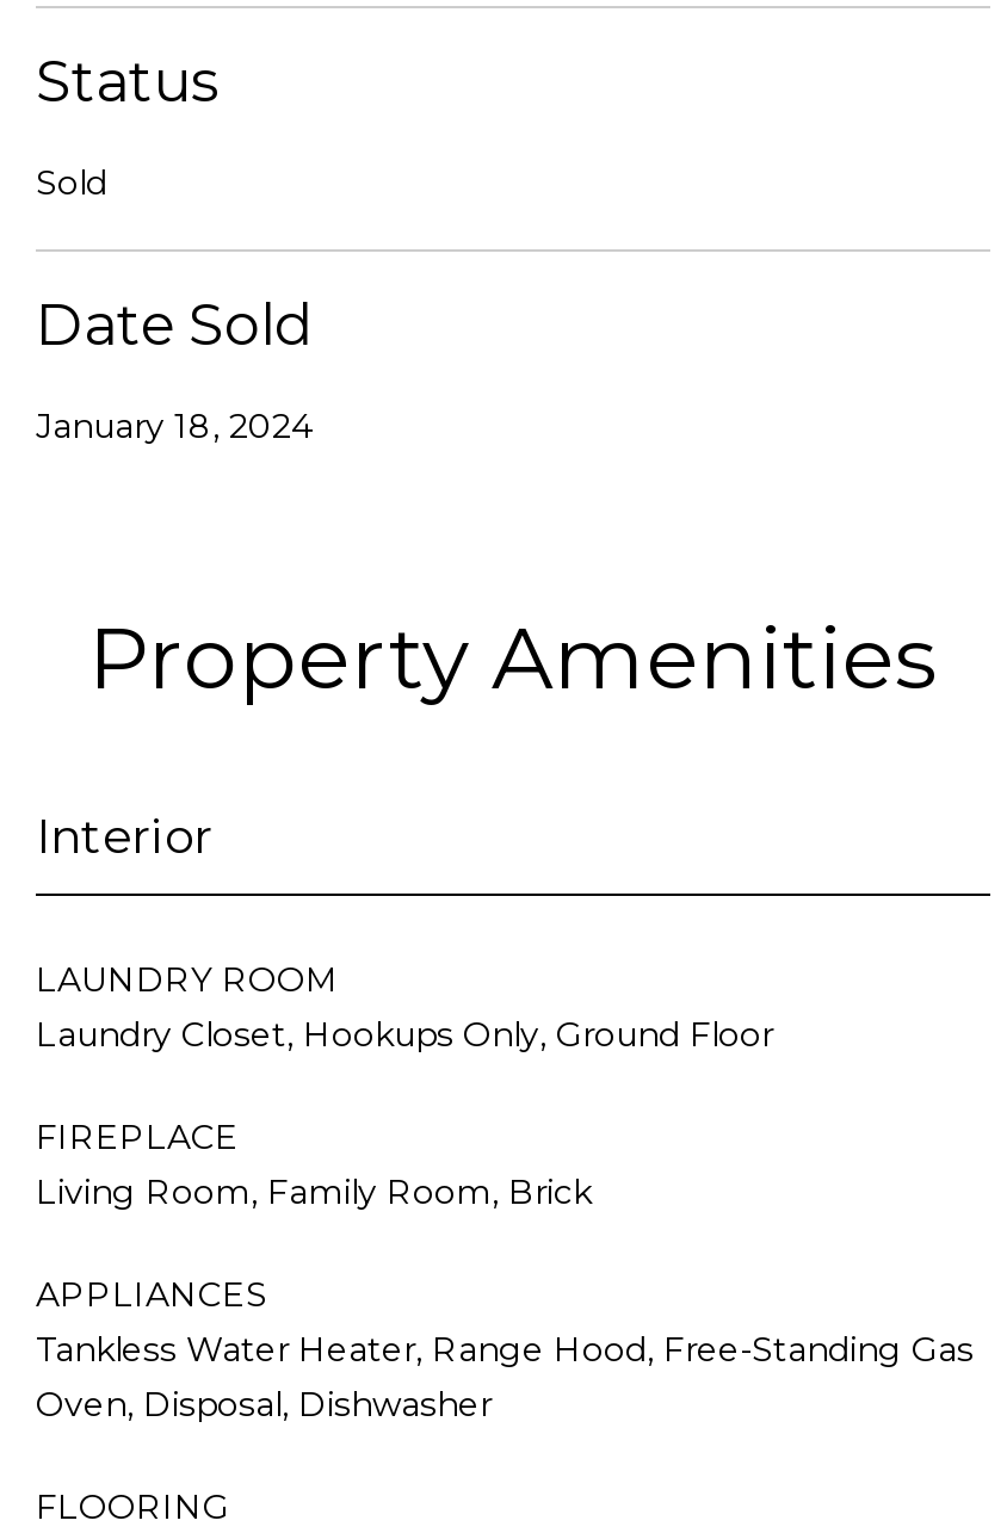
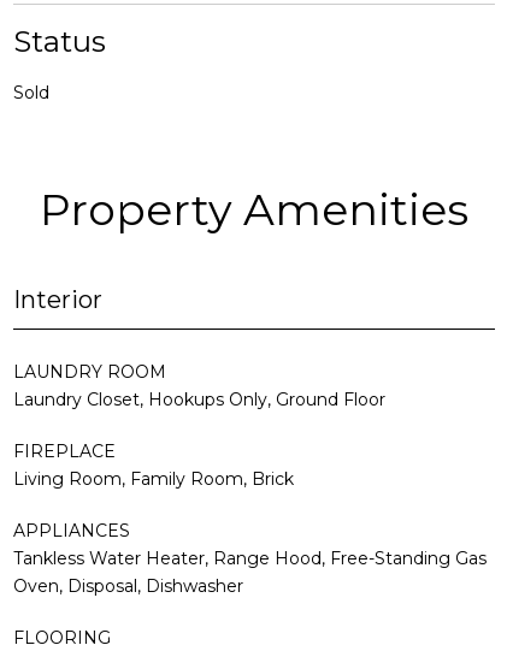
[36,289,313,446] Date Sold | January 18, 2024 -> none

